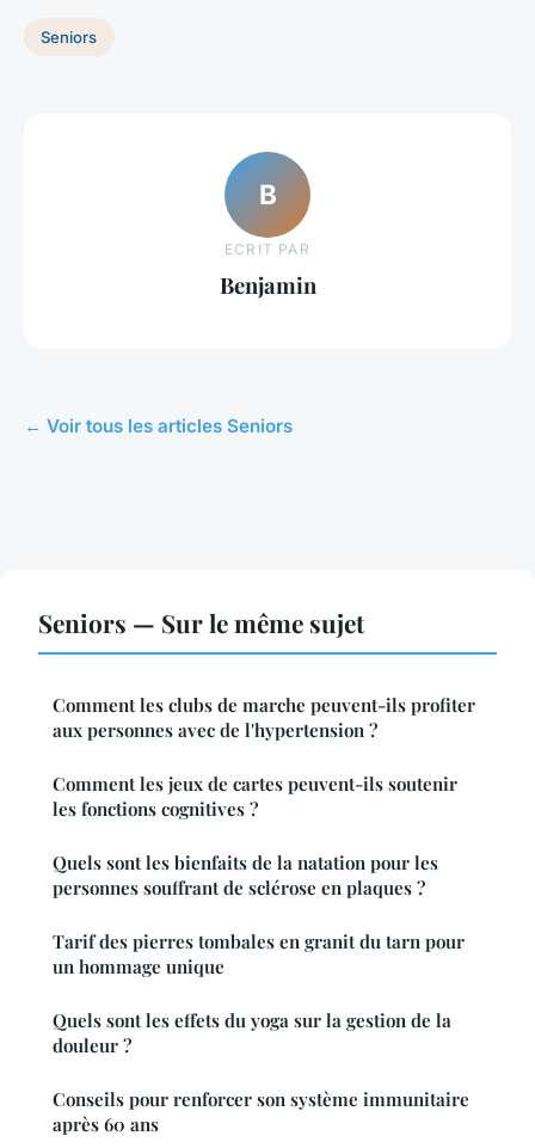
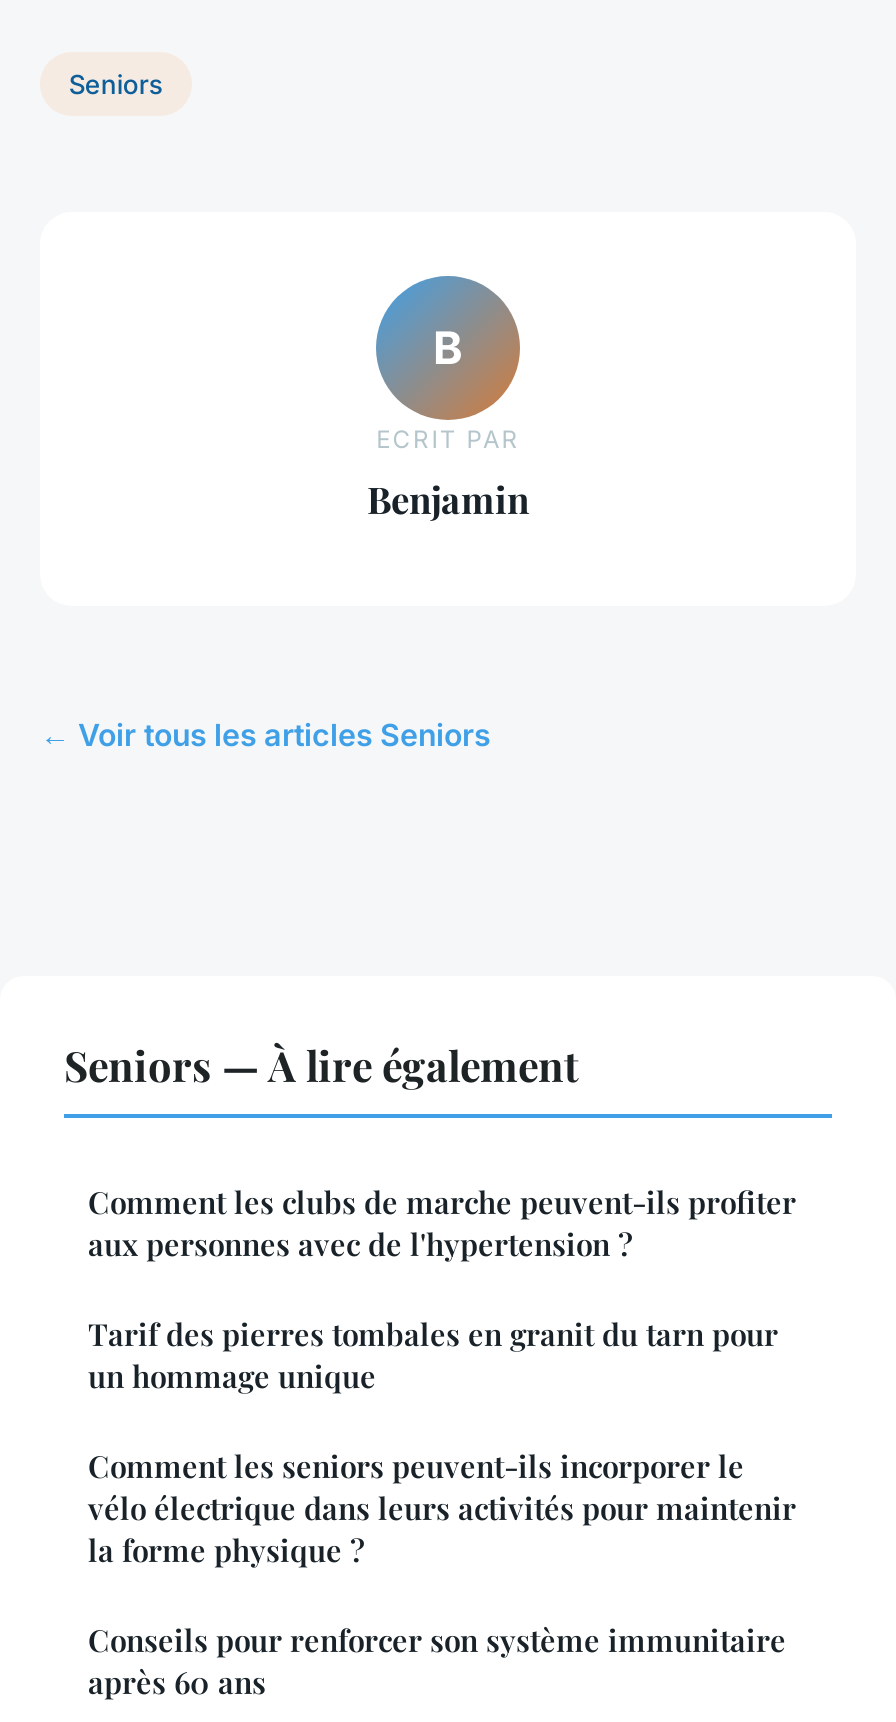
[38,606,364,639] Seniors — Sur le même sujet -> [64,1036,578,1092] Seniors — À lire également
[53,772,457,900] Comment les jeux de cartes peuvent-ils soutenir | les fonctions cognitives ? | Quels sont les bienfaits de la natation pour les | personnes souffrant de sclérose en plaques ? -> none
moved [53,930,465,979] -> [88,1314,778,1396]: Tarif des pierres tombales en granit du tarn pour | un hommage unique
[53,1008,451,1057] Quels sont les effets du yoga sur la gestion de la | douleur ? -> [88,1446,796,1570] Comment les seniors peuvent-ils incorporer le | vélo électrique dans leurs activités pour maintenir | la forme physique ?

